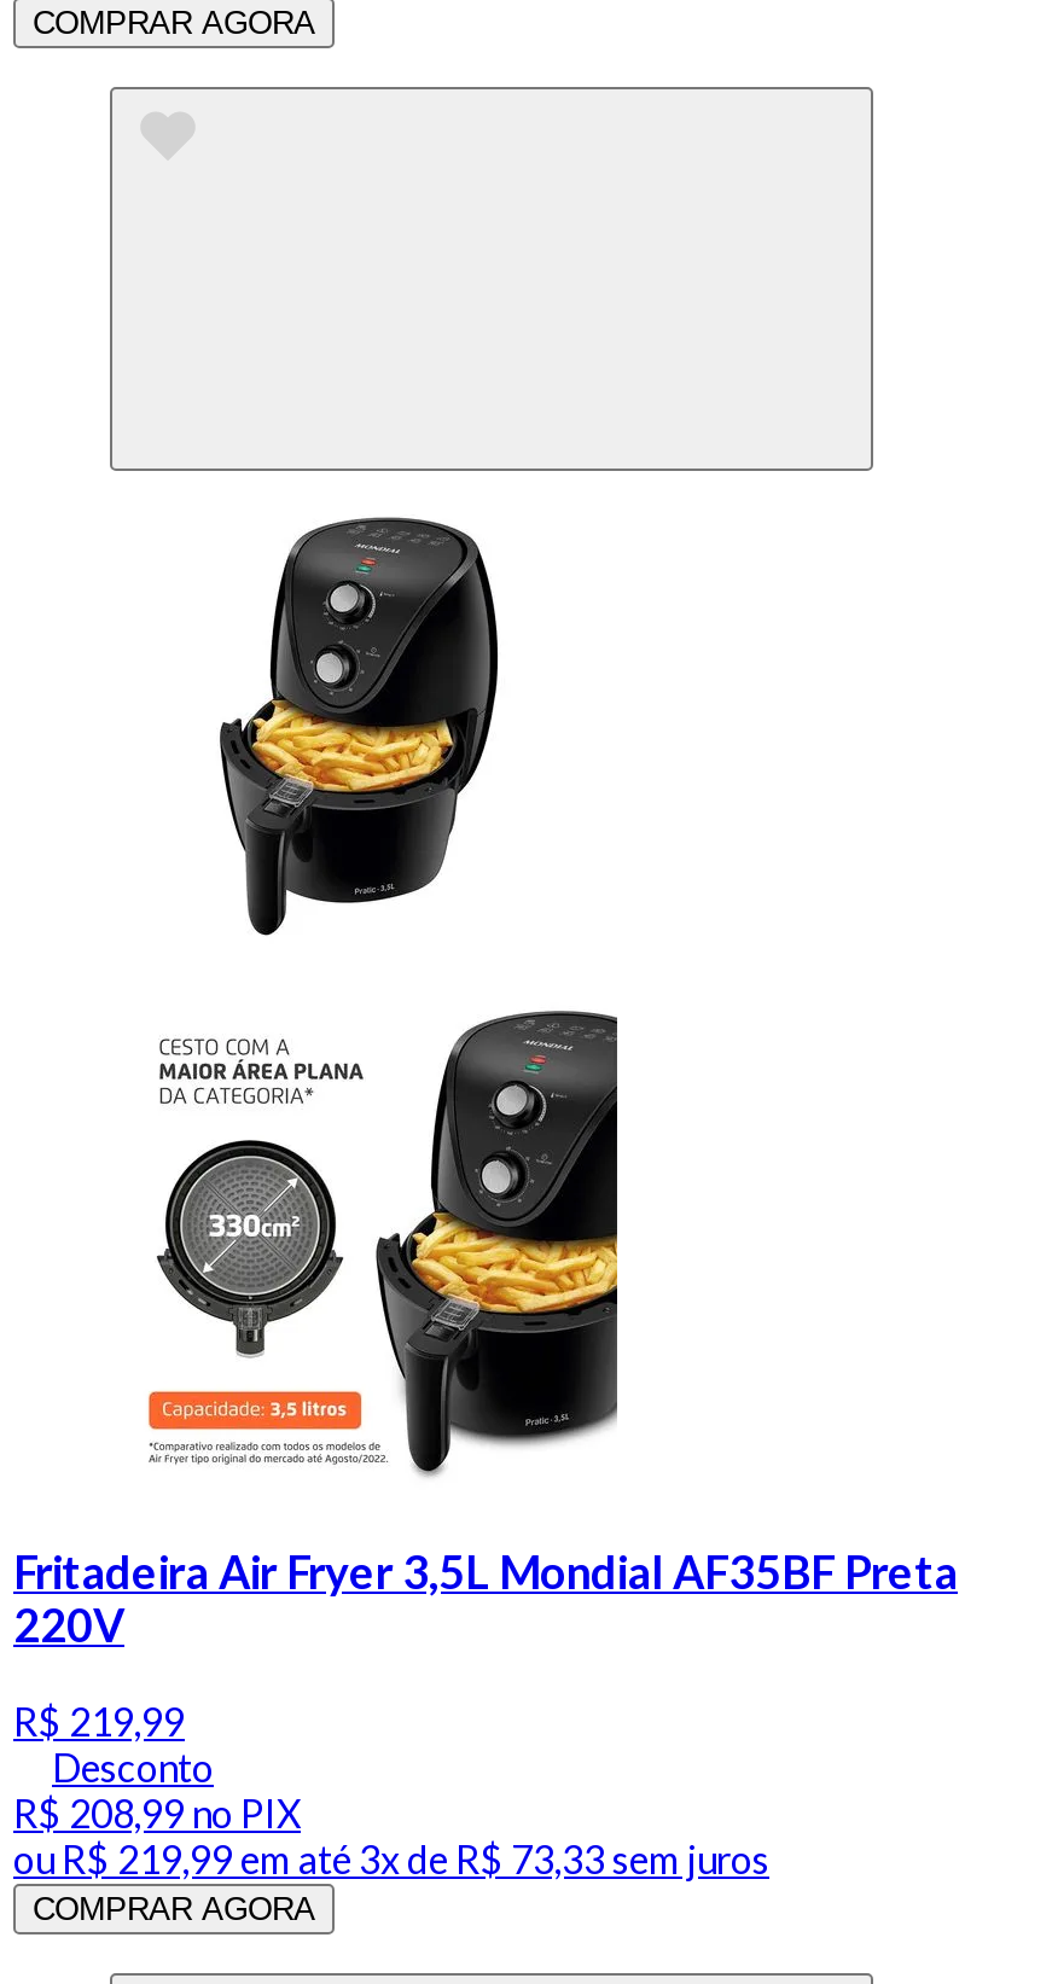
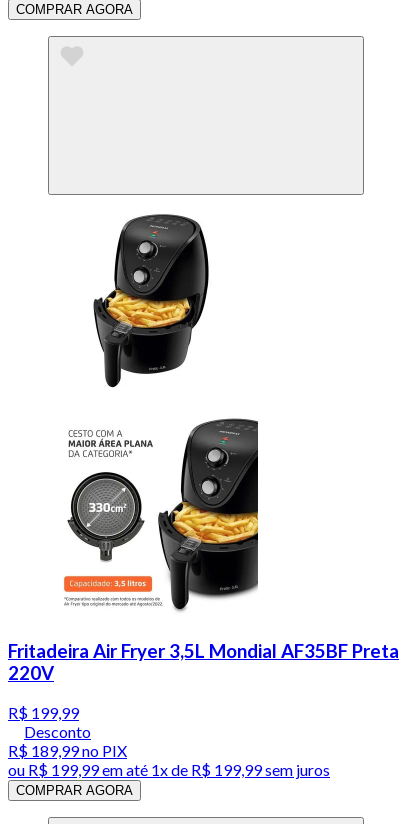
[13,1697,185,1743] R$ 219,99 -> [8,703,79,722] R$ 199,99
[13,1789,301,1835] R$ 208,99no PIX -> [8,741,127,760] R$ 189,99no PIX
[13,1835,769,1881] ouR$ 219,99em até 3x de R$ 73,33 sem juros -> [8,760,330,779] ouR$ 199,99em até 1x de R$ 199,99 sem juros

